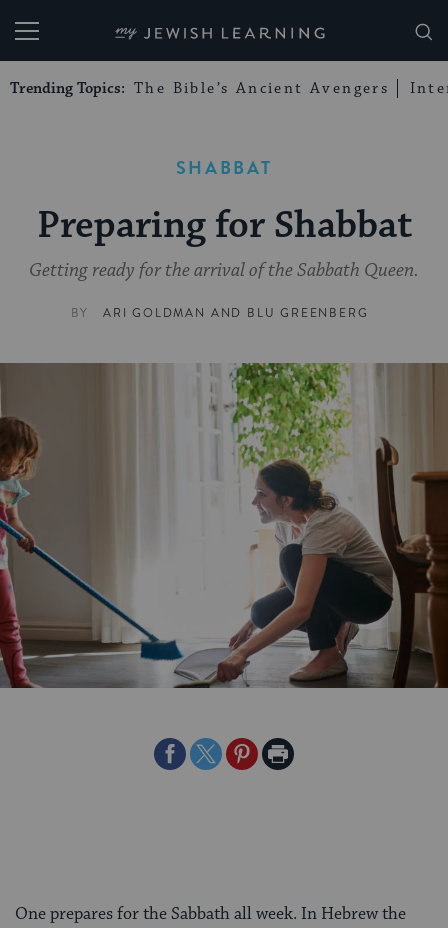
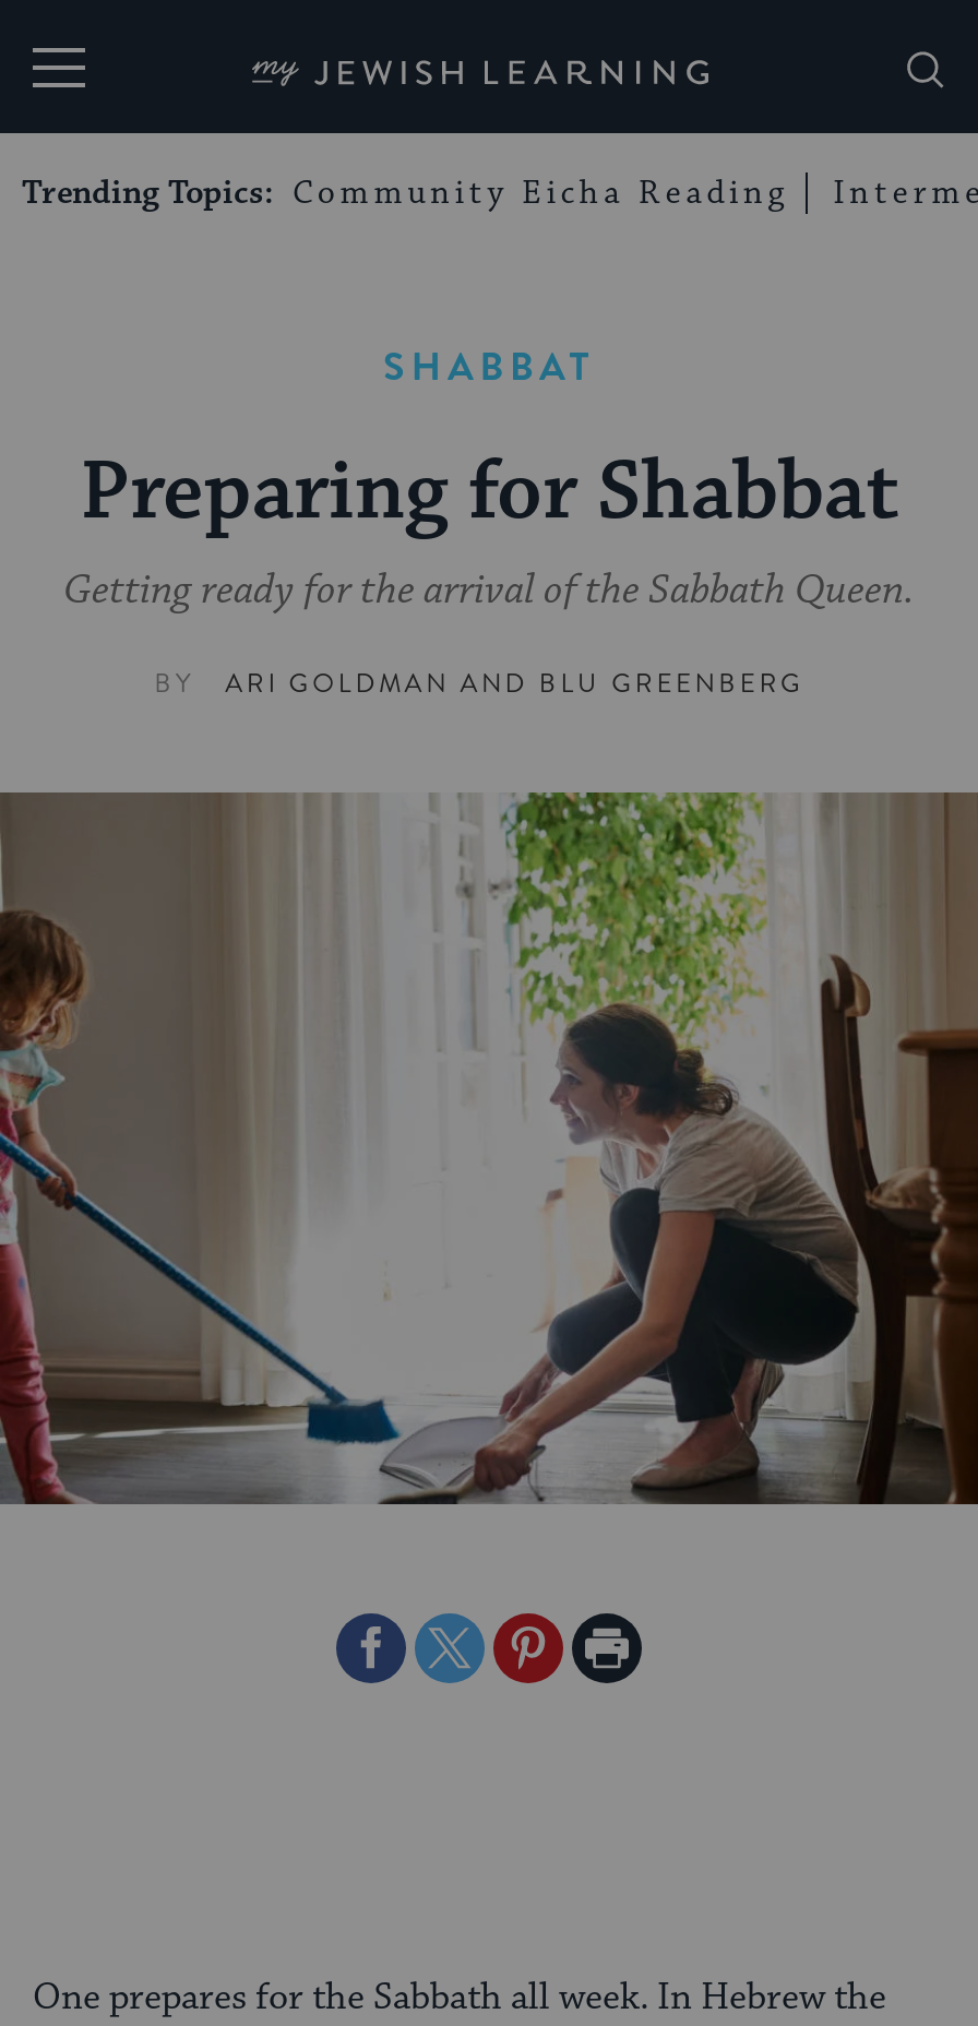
[10,79,389,98] Trending Topics: The Bible’s Ancient Avengers -> [22,172,789,214] Trending Topics: Community Eicha Reading

